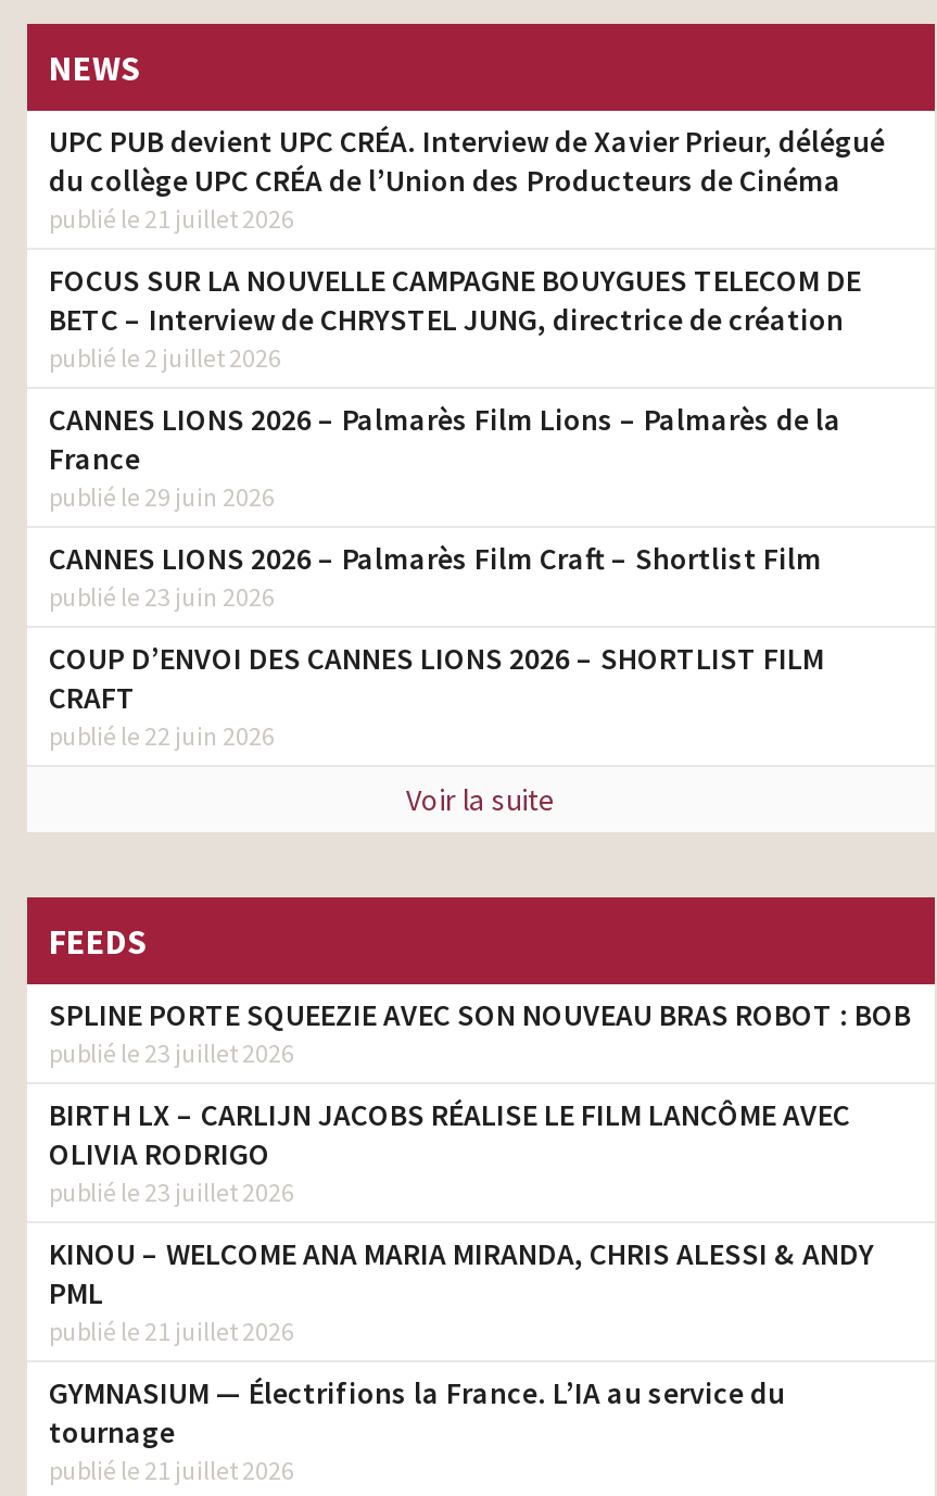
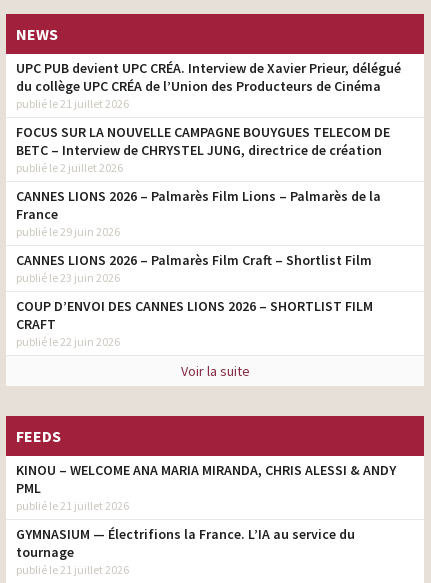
[49,995,911,1208] SPLINE PORTE SQUEEZIE AVEC SON NOUVEAU BRAS ROBOT : BOB | publié le 23 juillet 2026 | BIRTH LX – CARLIJN JACOBS RÉALISE LE FILM LANCÔME AVEC | OLIVIA RODRIGO | publié le 23 juillet 2026 -> none

